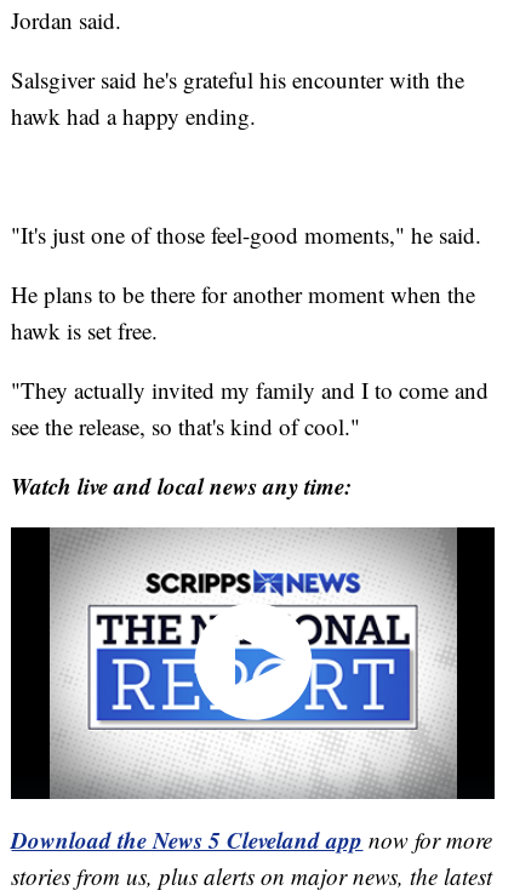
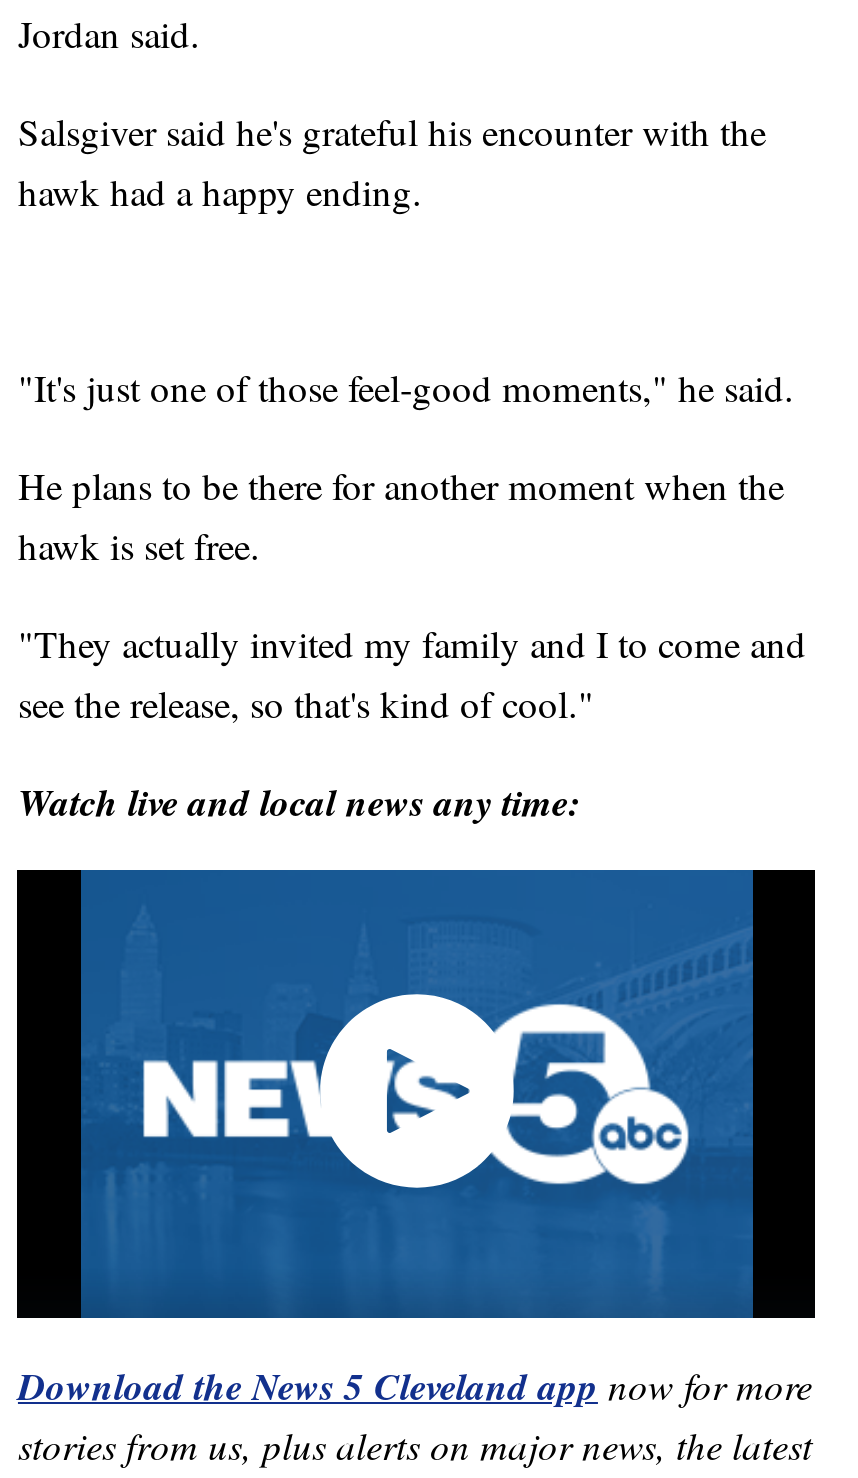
[48,526,458,800] [image] -> [79,868,755,1320] [image]

